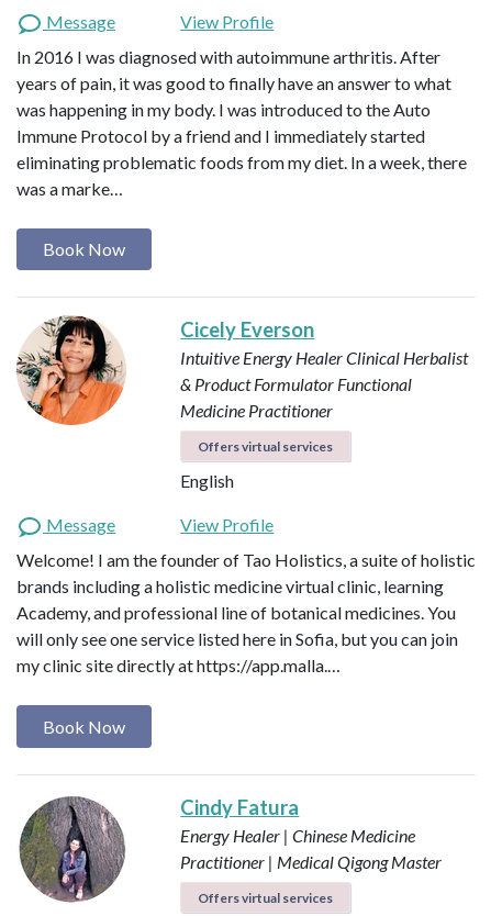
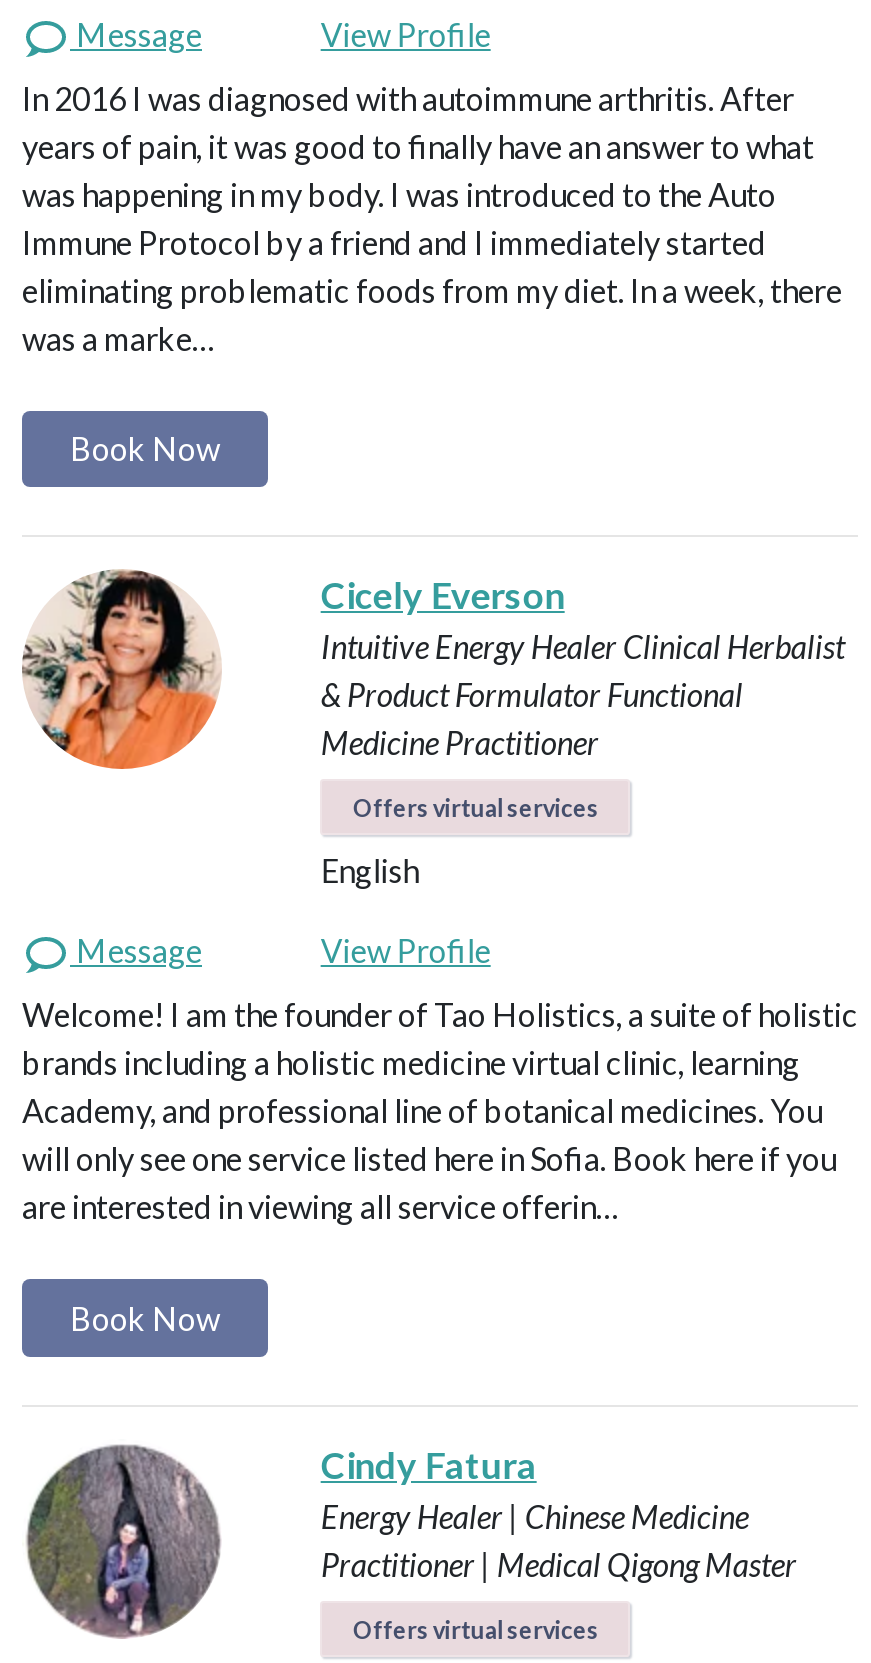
[16,629,458,676] will only see one service listed here in Sofia, but you can join | my clinic site directly at https://app.malla.… -> [22,1140,836,1226] will only see one service listed here in Sofia. Book here if you | are interested in viewing all service offerin…

